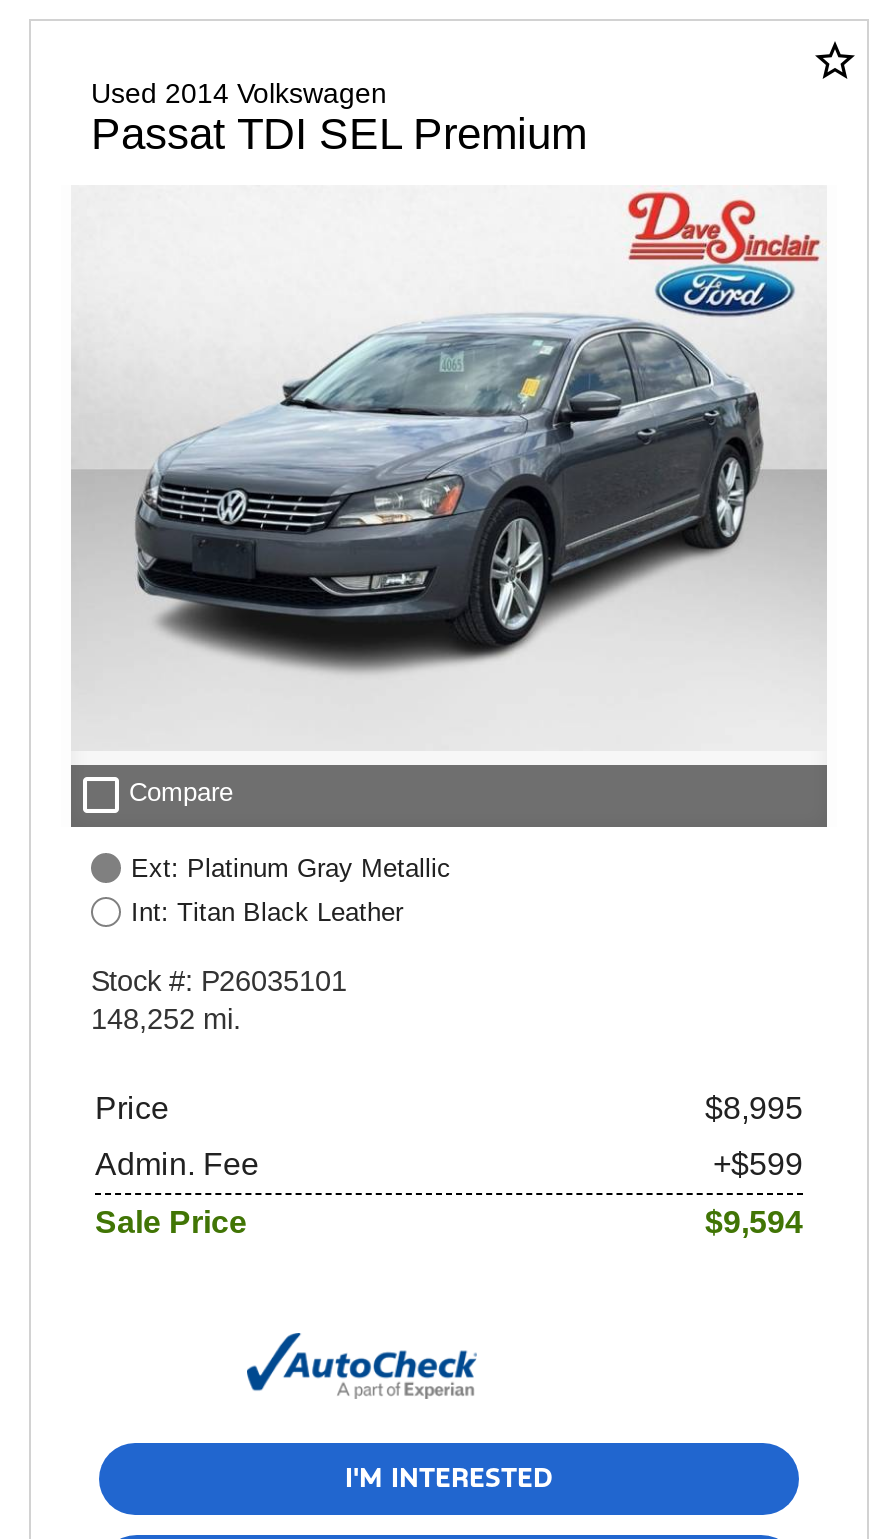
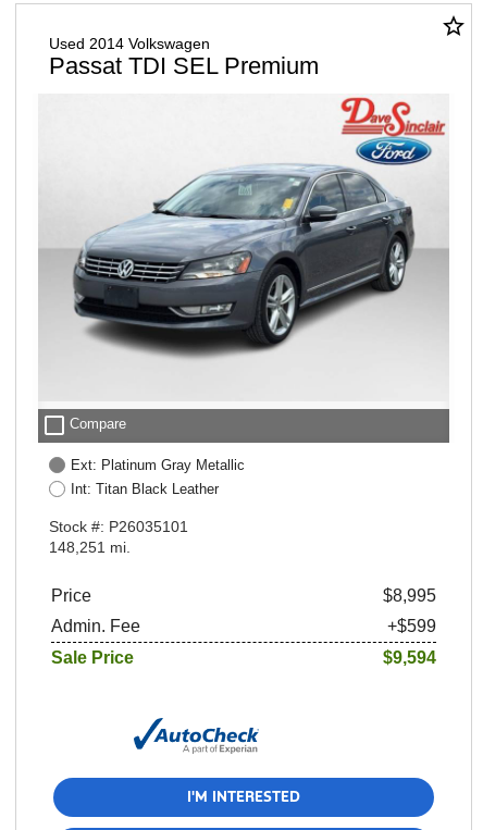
[91,1003,241,1035] 148,252 mi. -> [49,538,131,556] 148,251 mi.

